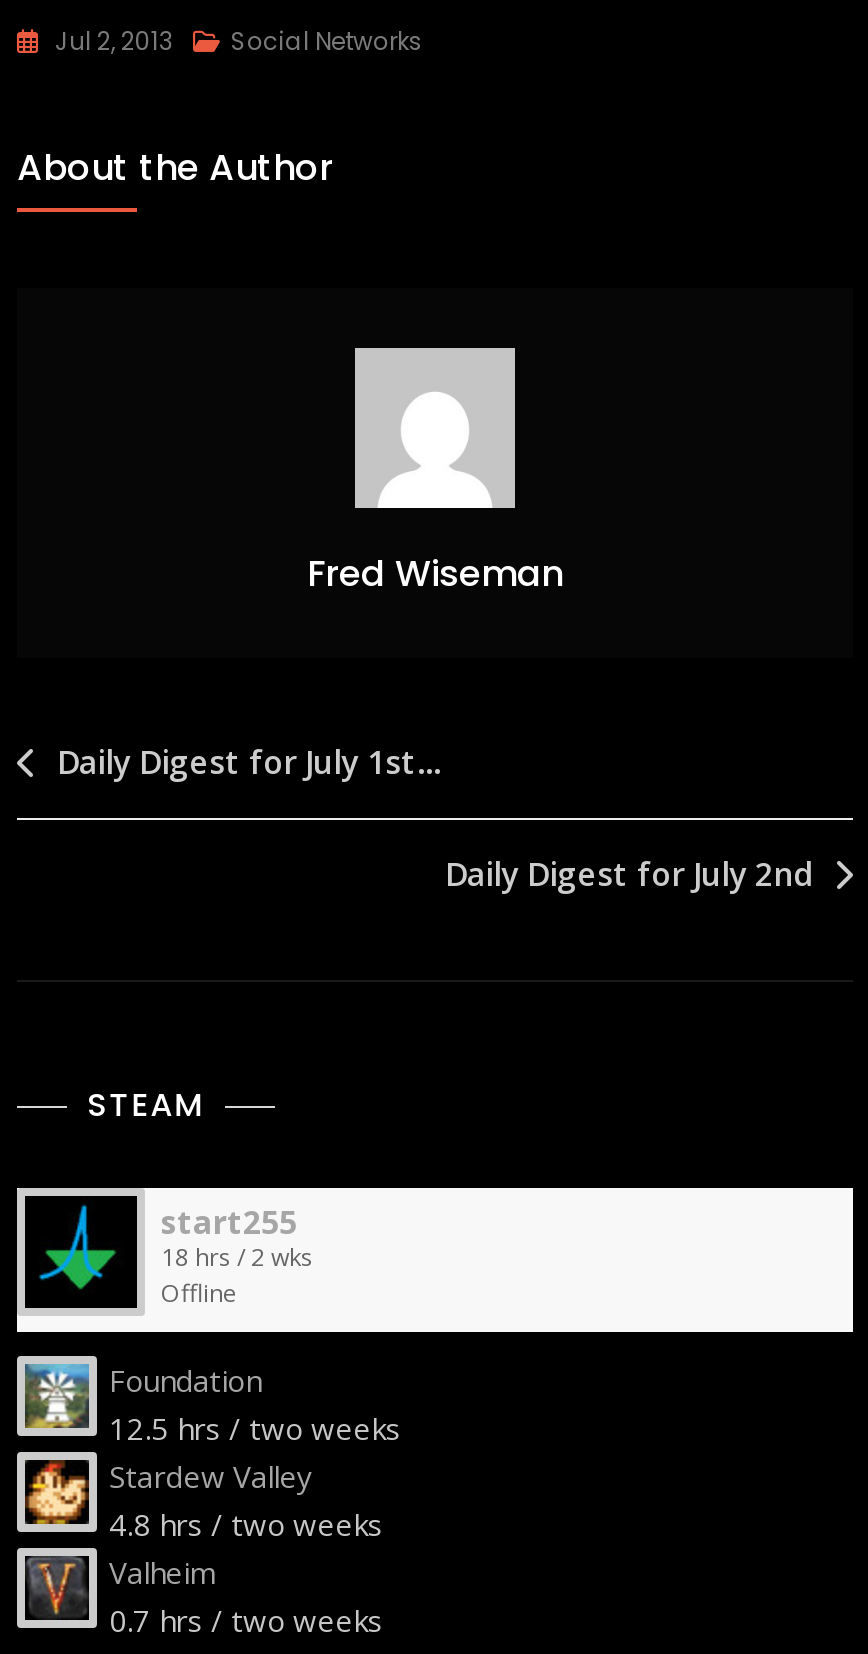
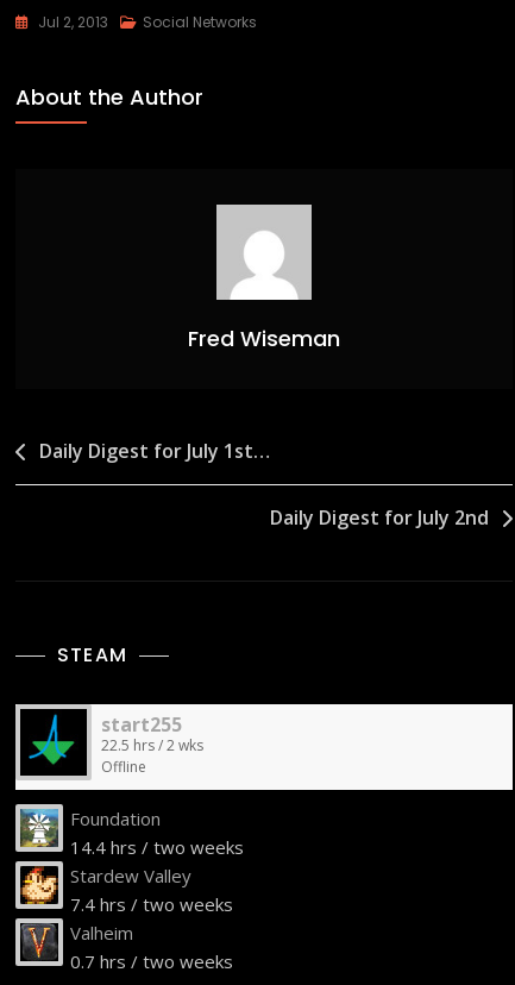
[161,1240,313,1274] 18 hrs / 2 wks -> [101,735,203,756] 22.5 hrs / 2 wks
[109,1408,401,1448] 12.5 hrs / two weeks -> [70,835,244,859] 14.4 hrs / two weeks
[109,1504,383,1544] 4.8 hrs / two weeks -> [70,892,233,916] 7.4 hrs / two weeks

